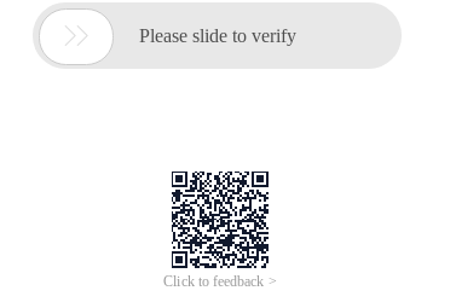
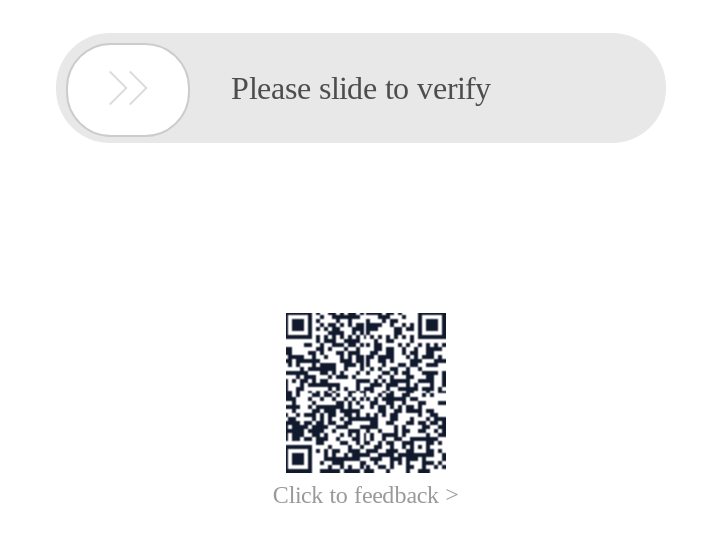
[172,170,270,269] [image] -> [284,311,446,475] [image]

